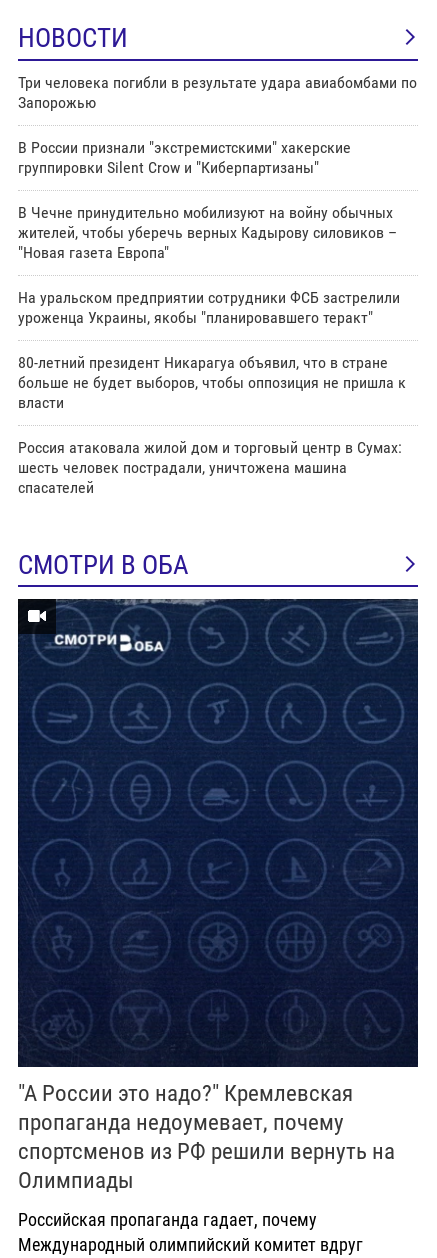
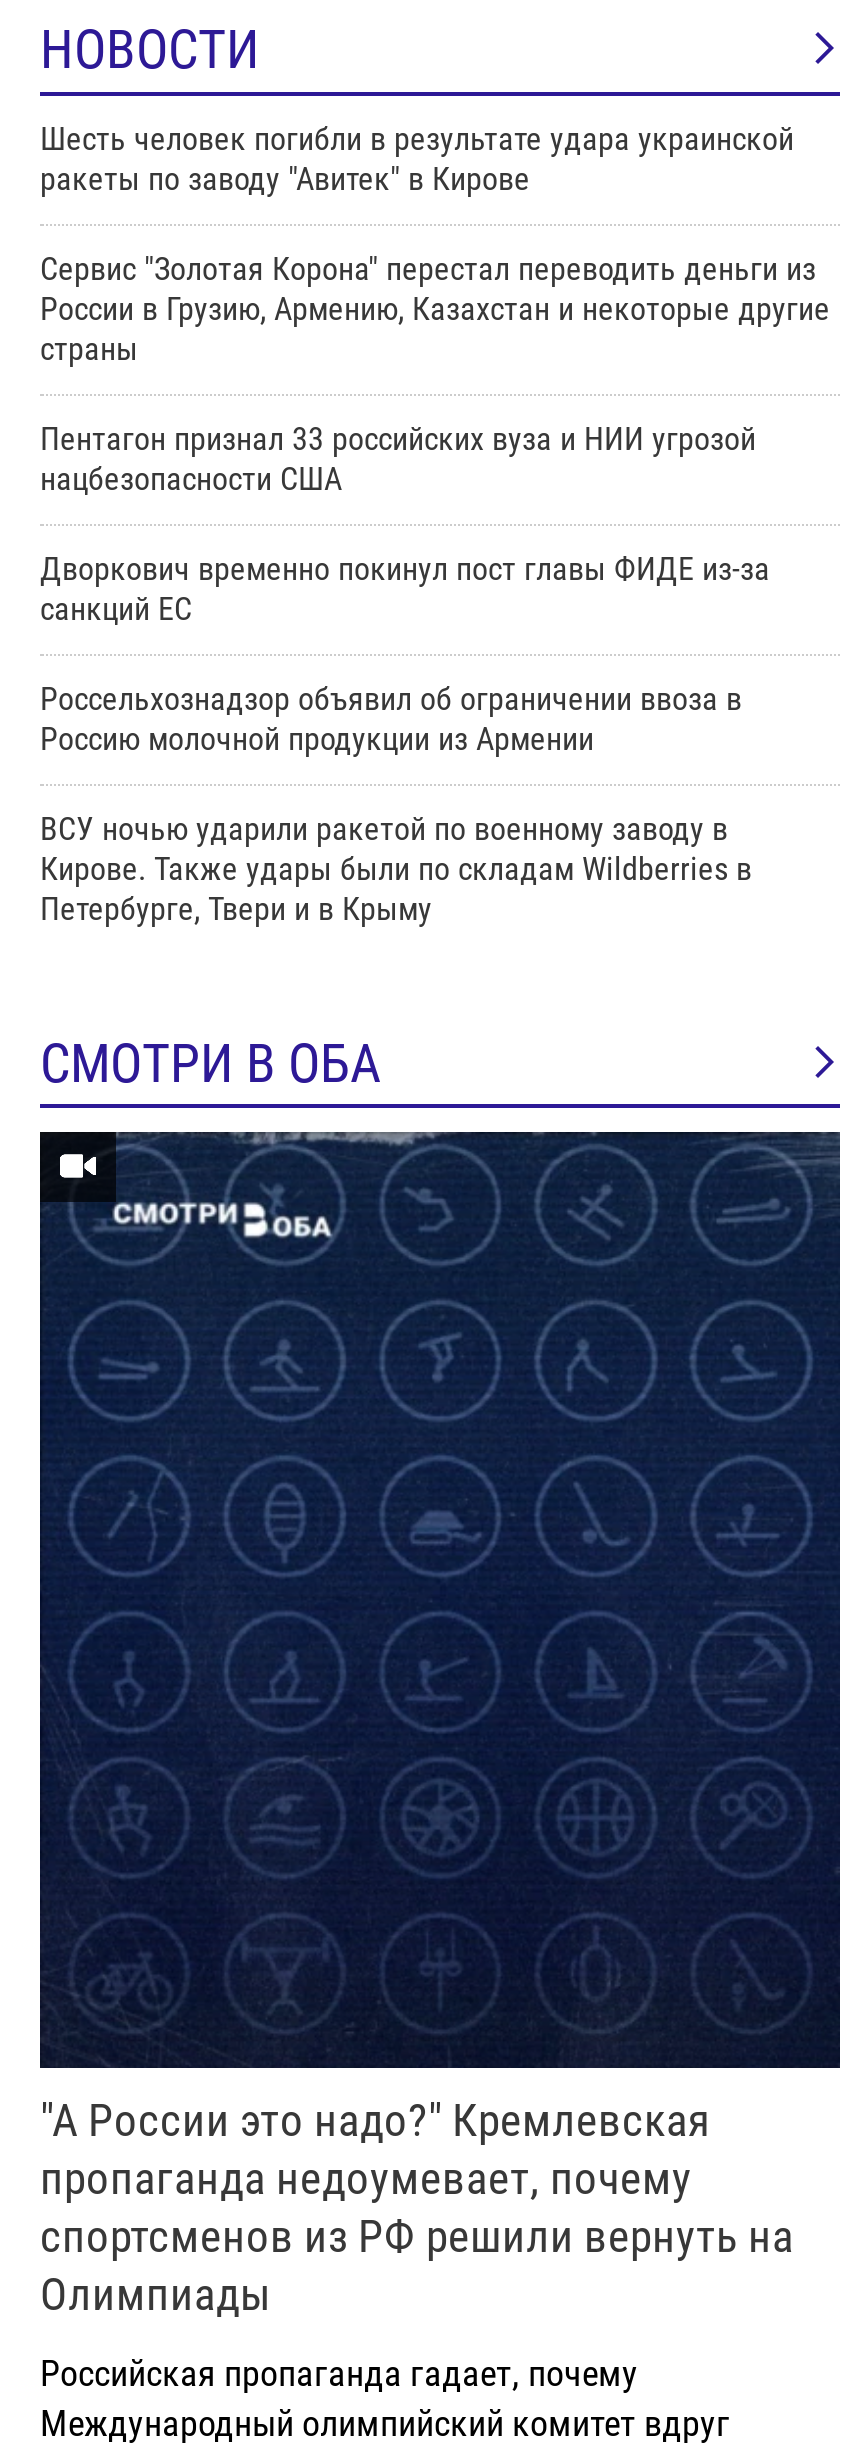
[18,73,417,112] Три человека погибли в результате удара авиабомбами по | Запорожью -> [40,119,794,197] Шесть человек погибли в результате удара украинской | ракеты по заводу "Авитек" в Кирове
[18,138,351,177] В России признали "экстремистскими" хакерские | группировки Silent Crow и "Киберпартизаны" -> [40,249,830,367] Сервис "Золотая Корона" перестал переводить деньги из | России в Грузию, Армению, Казахстан и некоторые другие | страны
[18,203,397,262] В Чечне принудительно мобилизуют на войну обычных | жителей, чтобы уберечь верных Кадырову силовиков – | "Новая газета Европа" -> [40,419,756,497] Пентагон признал 33 российских вуза и НИИ угрозой | нацбезопасности США
[18,288,400,327] На уральском предприятии сотрудники ФСБ застрелили | уроженца Украины, якобы "планировавшего теракт" -> [40,549,770,627] Дворкович временно покинул пост главы ФИДЕ из-за | санкций ЕС
[18,353,406,412] 80-летний президент Никарагуа объявил, что в стране | больше не будет выборов, чтобы оппозиция не пришла к | власти -> [40,679,742,757] Россельхознадзор объявил об ограничении ввоза в | Россию молочной продукции из Армении
[18,438,402,497] Россия атаковала жилой дом и торговый центр в Сумах: | шесть человек пострадали, уничтожена машина | спасателей -> [40,809,752,927] ВСУ ночью ударили ракетой по военному заводу в | Кирове. Также удары были по складам Wildberries в | Петербурге, Твери и в Крыму

